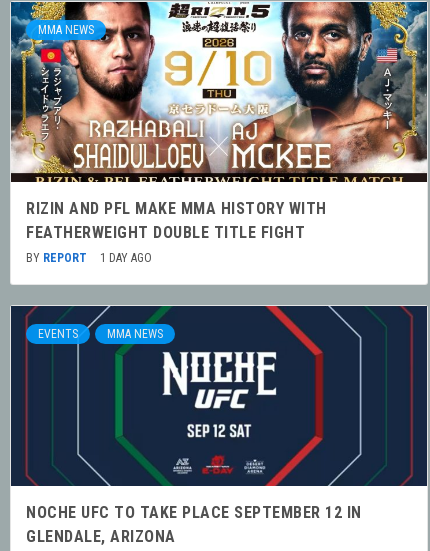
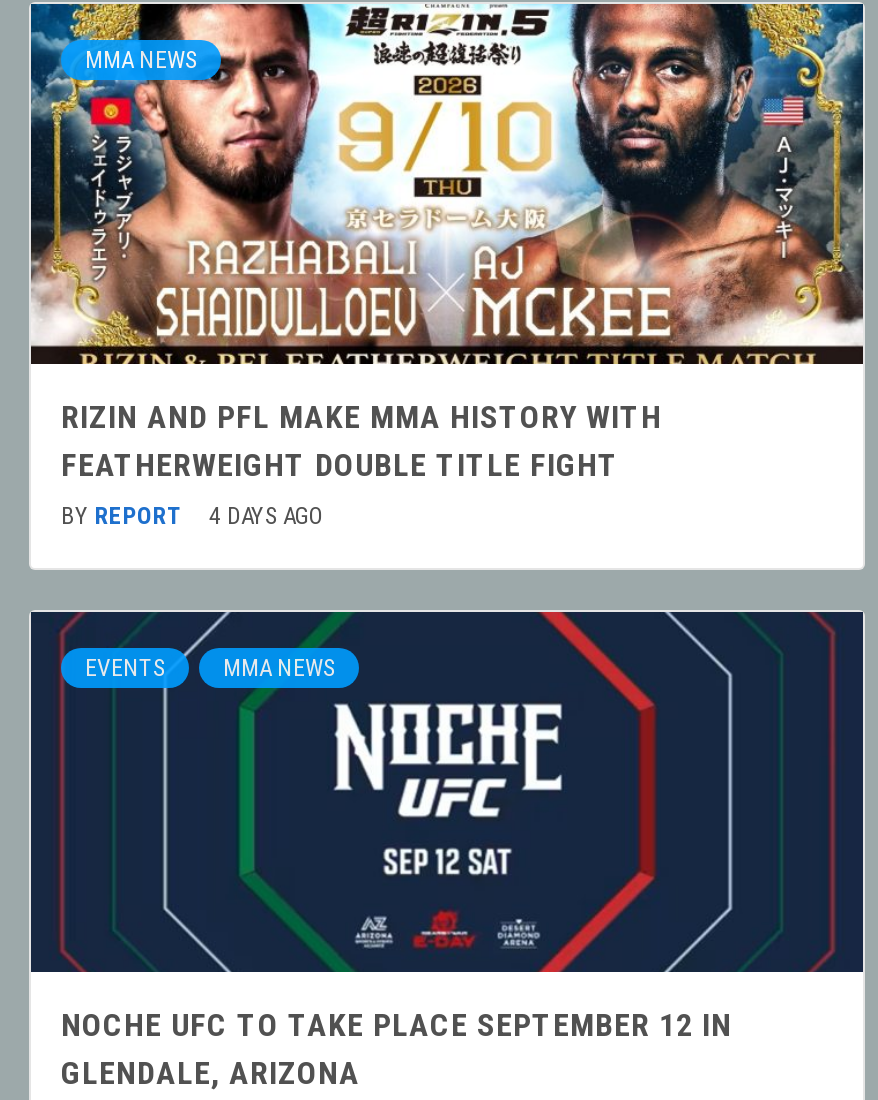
[26,250,152,264] BY REPORT 1 DAY AGO -> [61,501,325,529] BY REPORT 4 DAYS AGO

